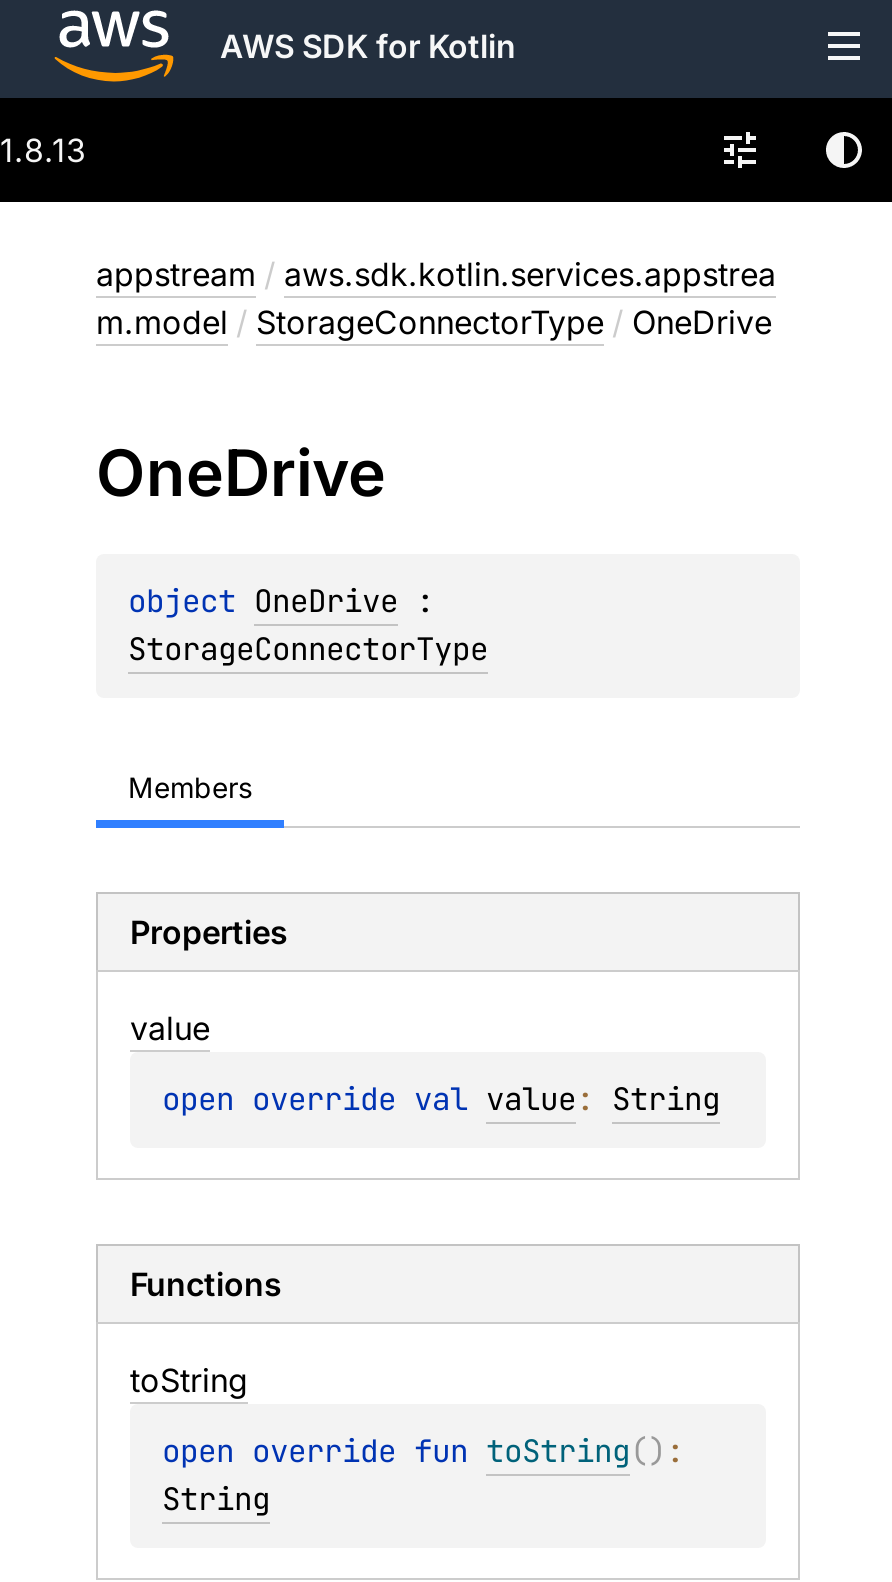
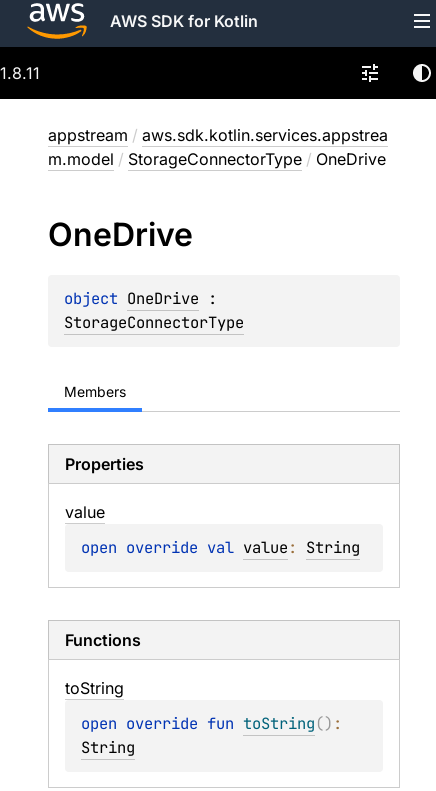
[0,130,86,170] 1.8.13 -> [0,63,40,83] 1.8.11

